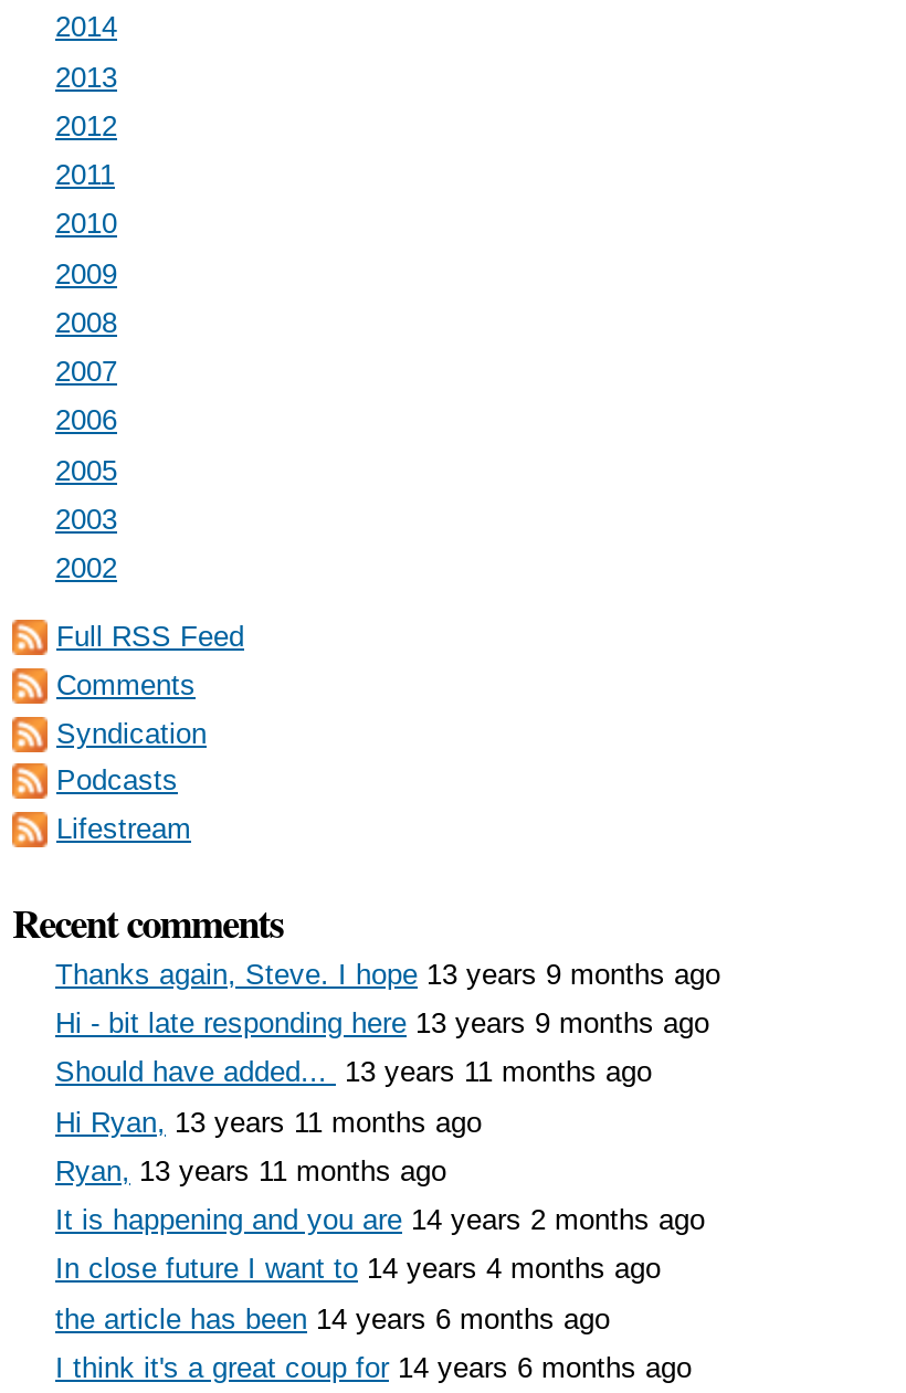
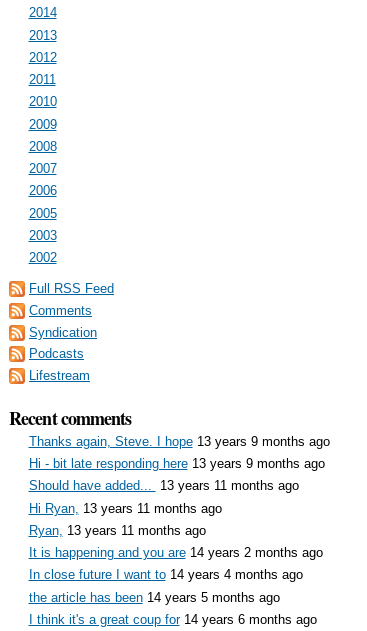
[55,1301,610,1334] the article has been 14 years 6 months ago -> [28,589,279,604] the article has been 14 years 5 months ago

